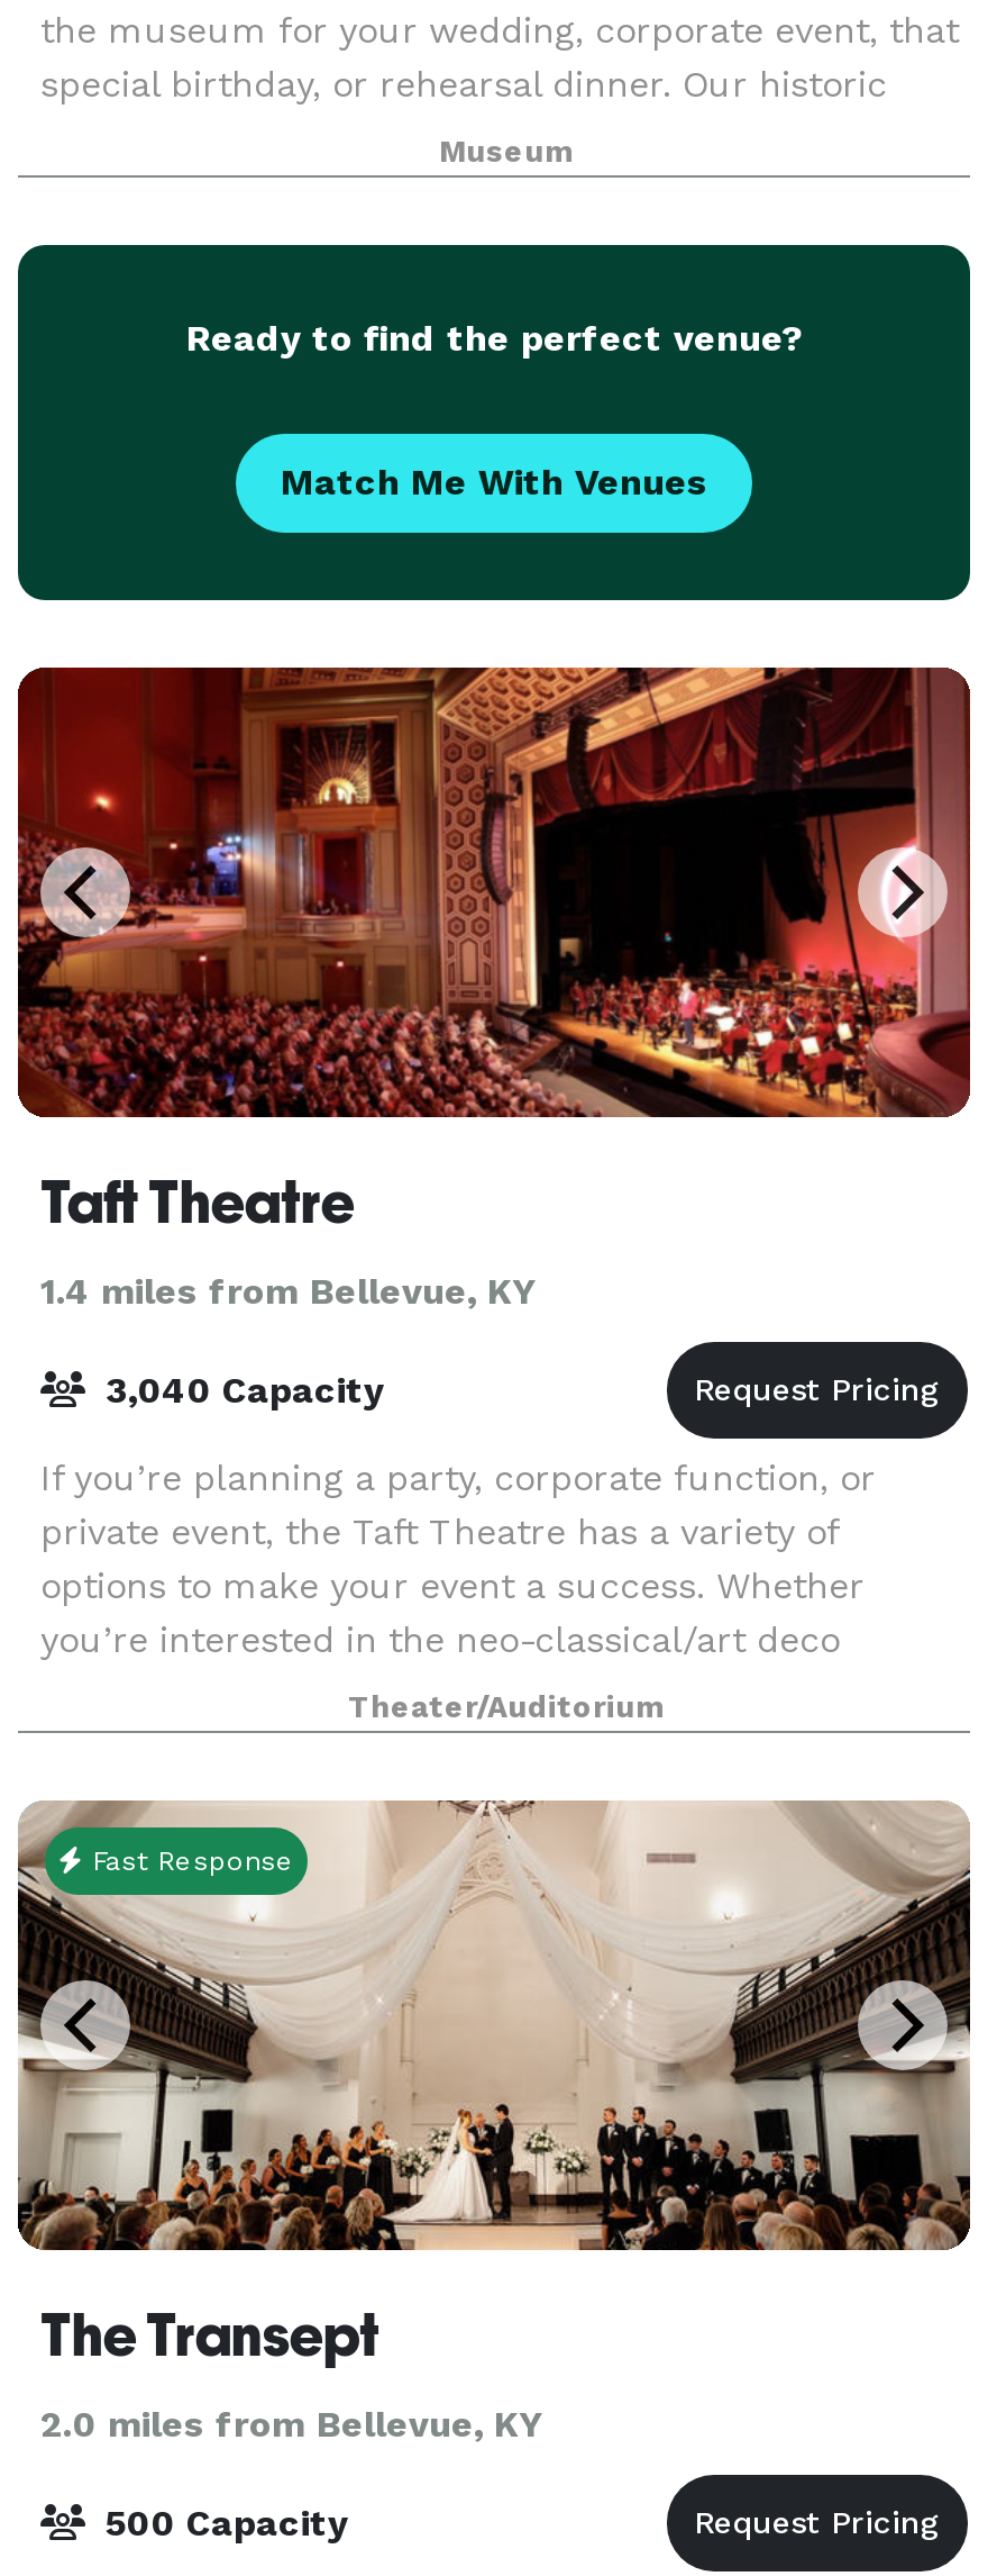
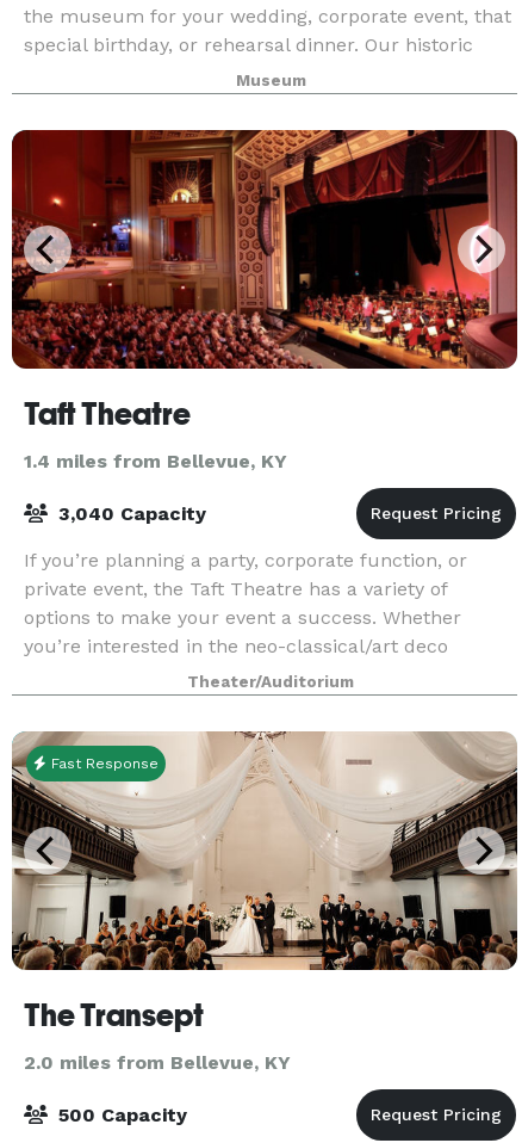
[16,243,972,600] [image] | Ready to find the perfect venue? | Match Me With Venues -> none

